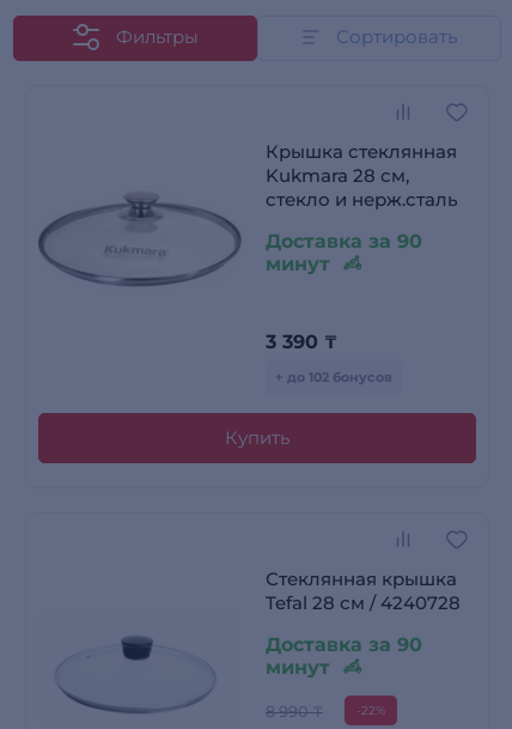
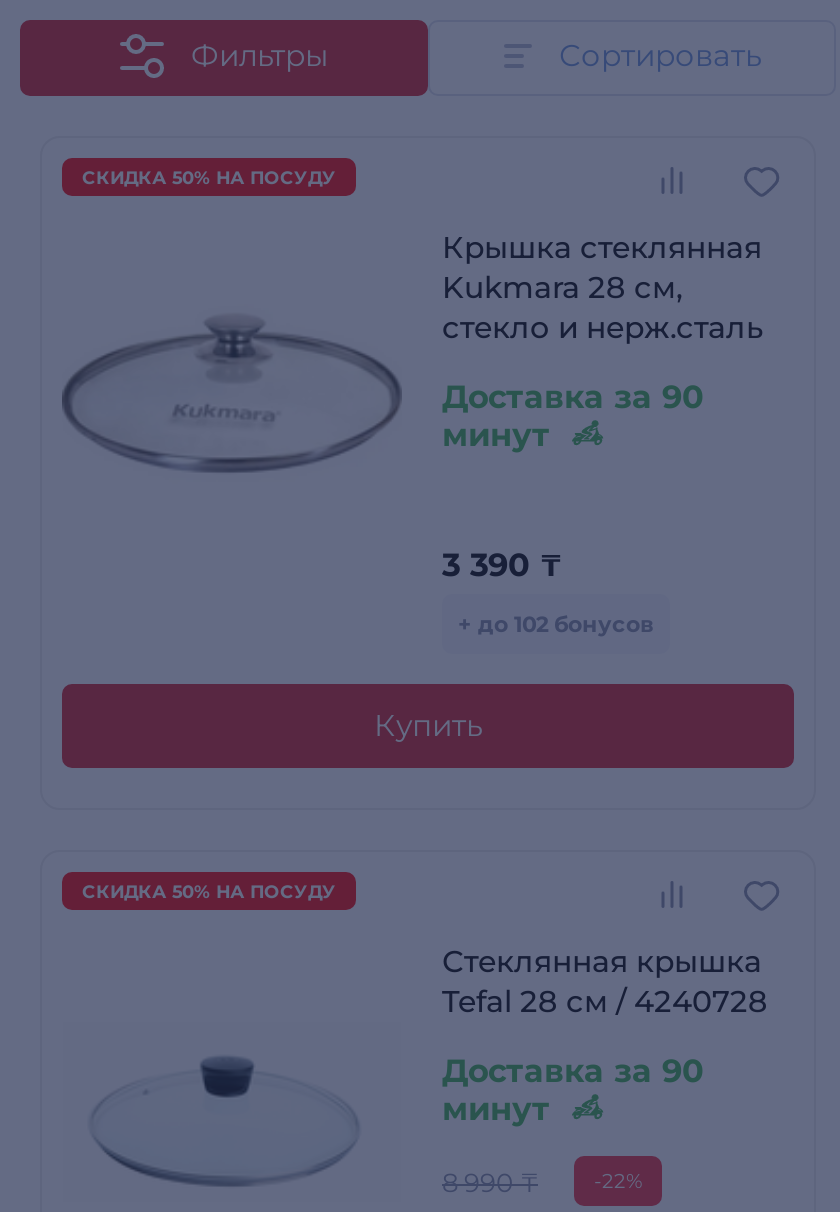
none -> [82,166,336,188] СКИДКА 50% НА ПОСУДУ
none -> [82,880,336,902] СКИДКА 50% НА ПОСУДУ

